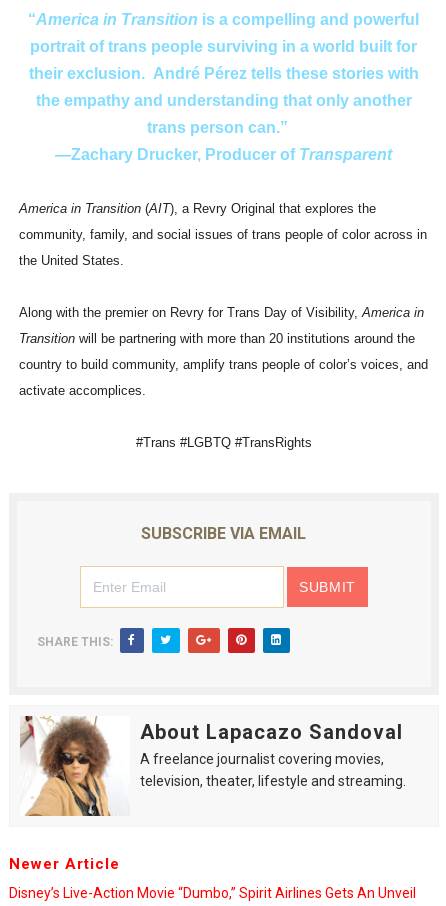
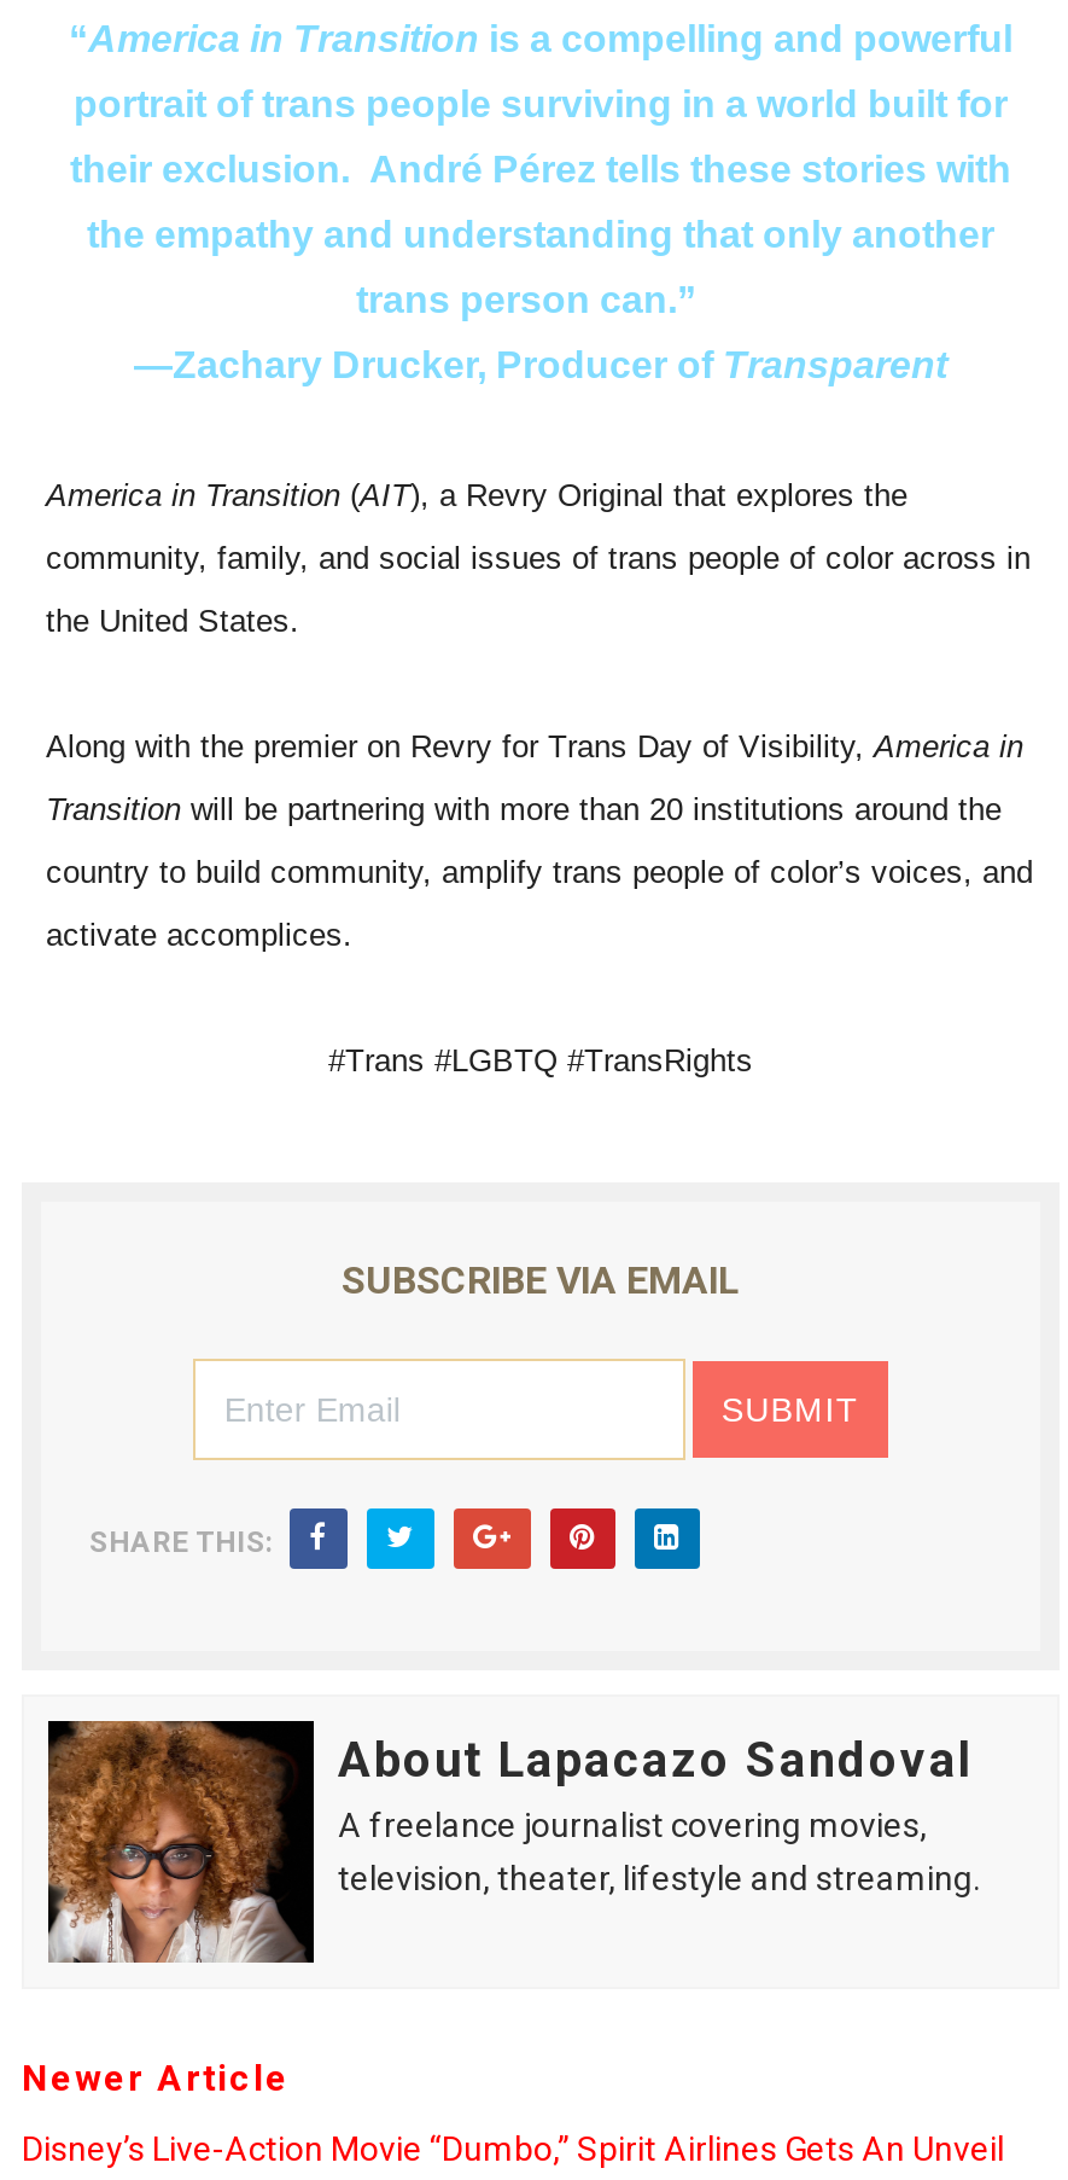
[20,715,130,817] [image] -> [46,1719,316,1965] [image]

